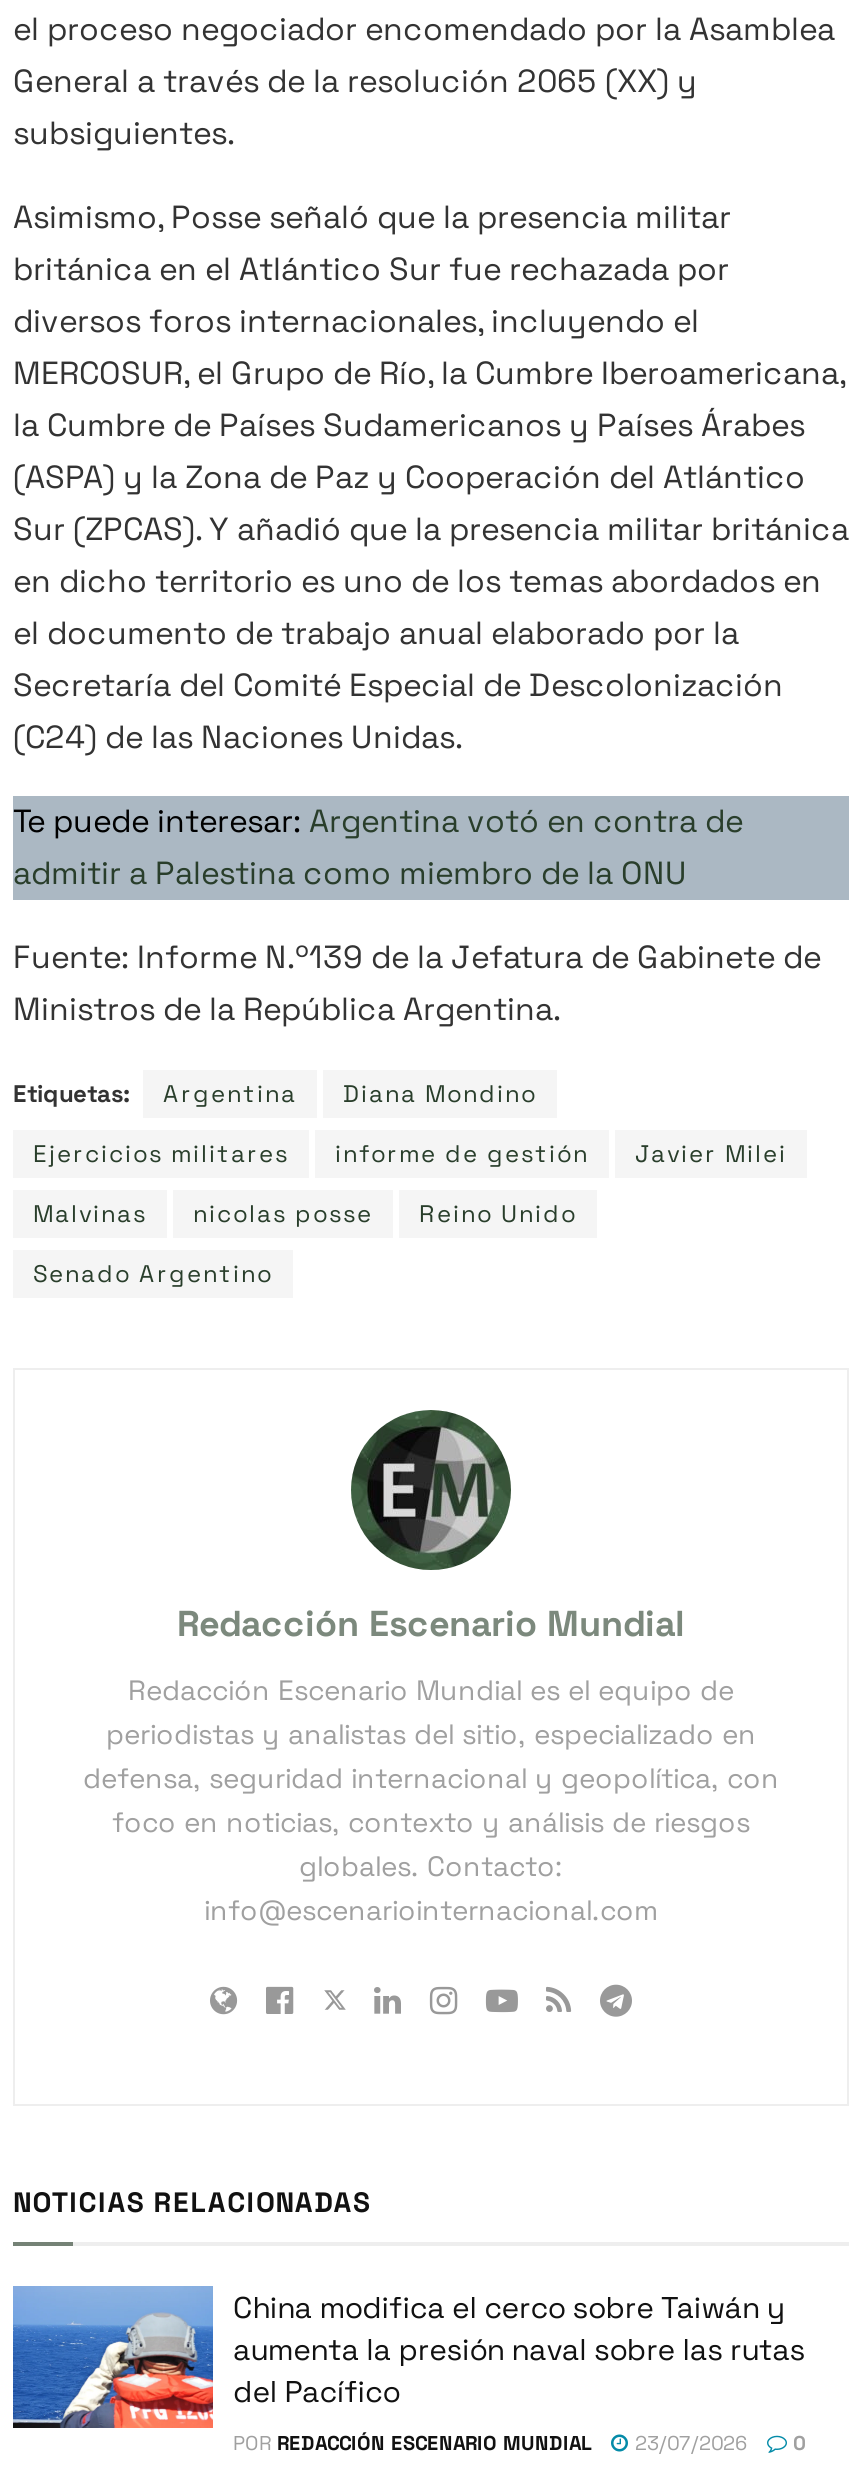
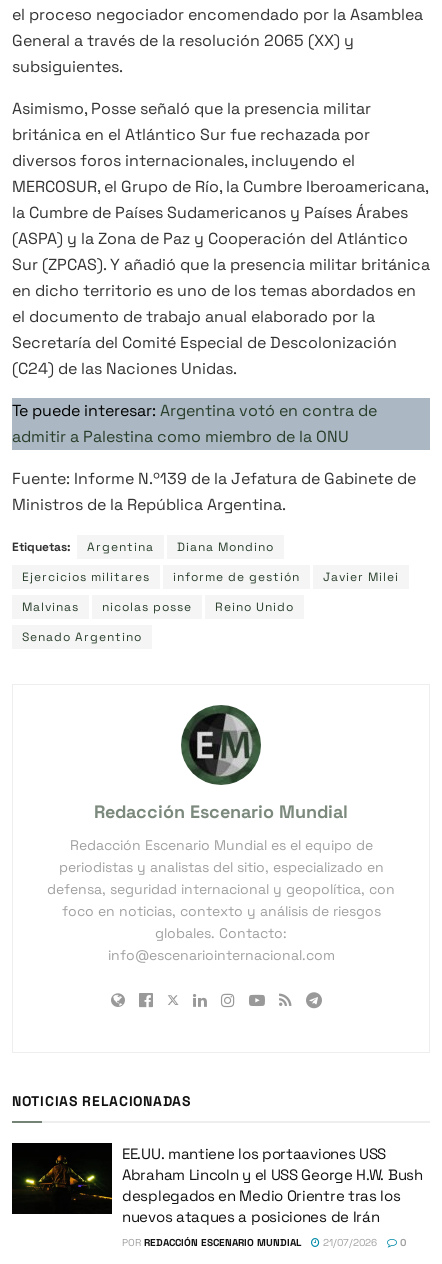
[11,2286,805,2430] [image] | China modifica el cerco sobre Taiwán y | aumenta la presión naval sobre las rutas | del Pacífico -> [11,1142,423,1226] [image] | EE.UU. mantiene los portaaviones USS | Abraham Lincoln y el USS George H.W. Bush | desplegados en Medio Orientre tras los | nuevos ataques a posiciones de Irán
[629,2430,747,2456] 23/07/2026 -> [320,1236,377,1249] 21/07/2026

